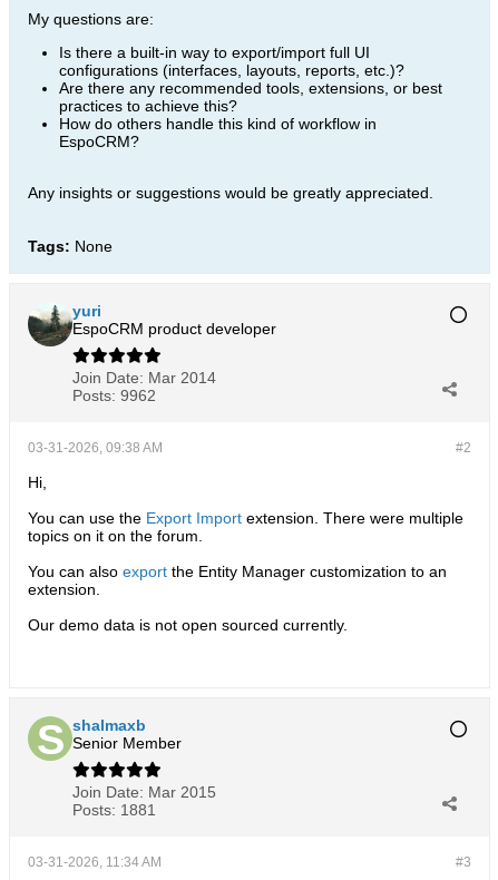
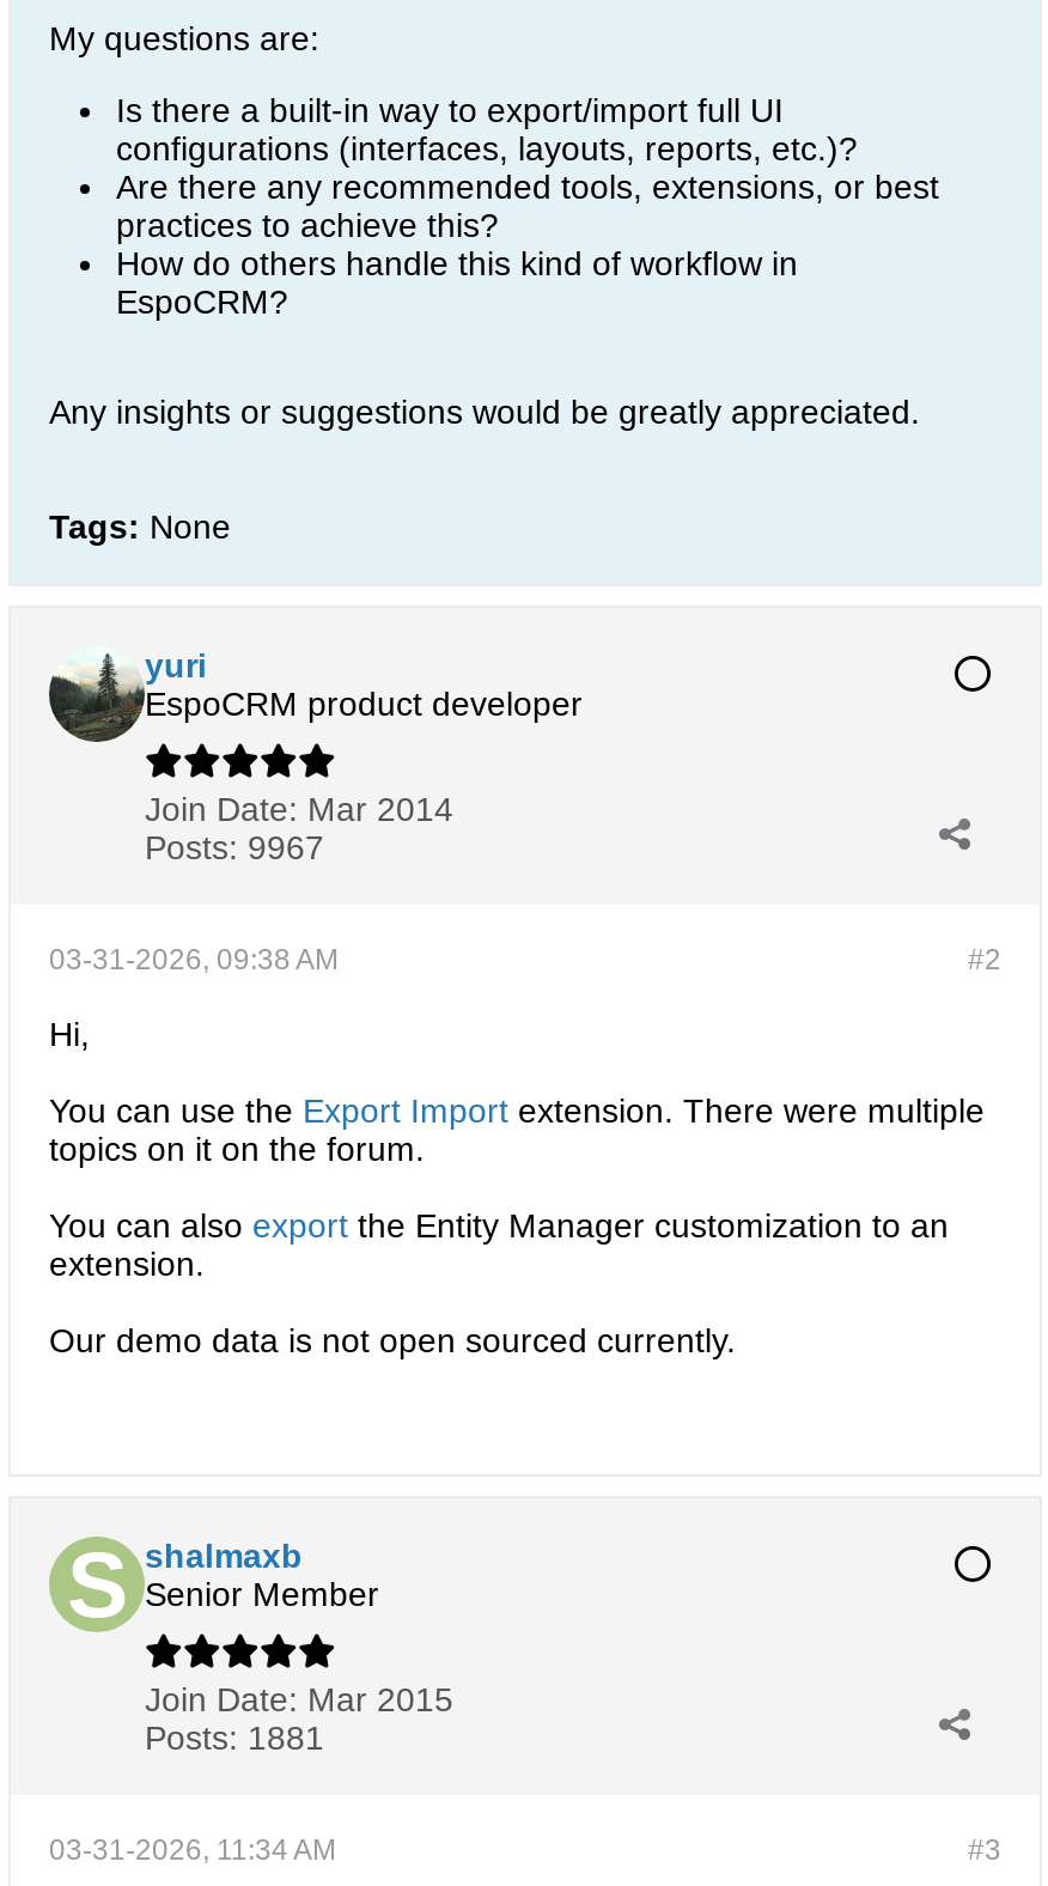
[72,387,156,404] Posts: 9962 -> [145,828,324,866] Posts: 9967

